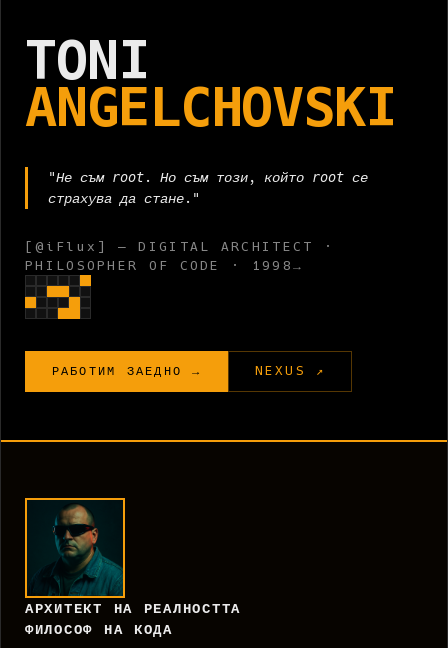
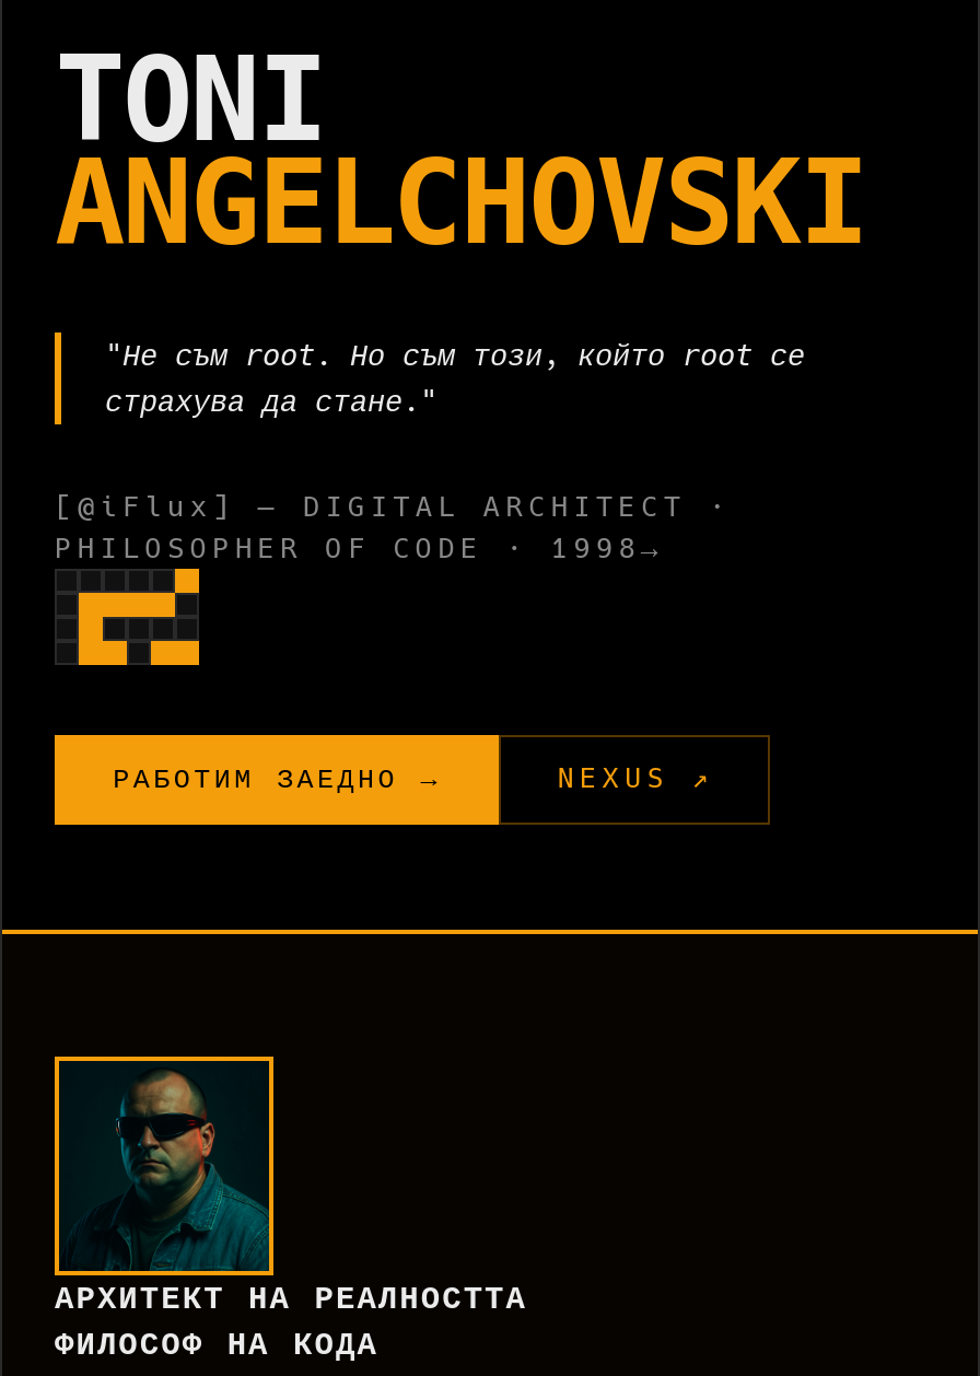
[24,286,91,320] [image] -> [55,591,201,667] [image]

